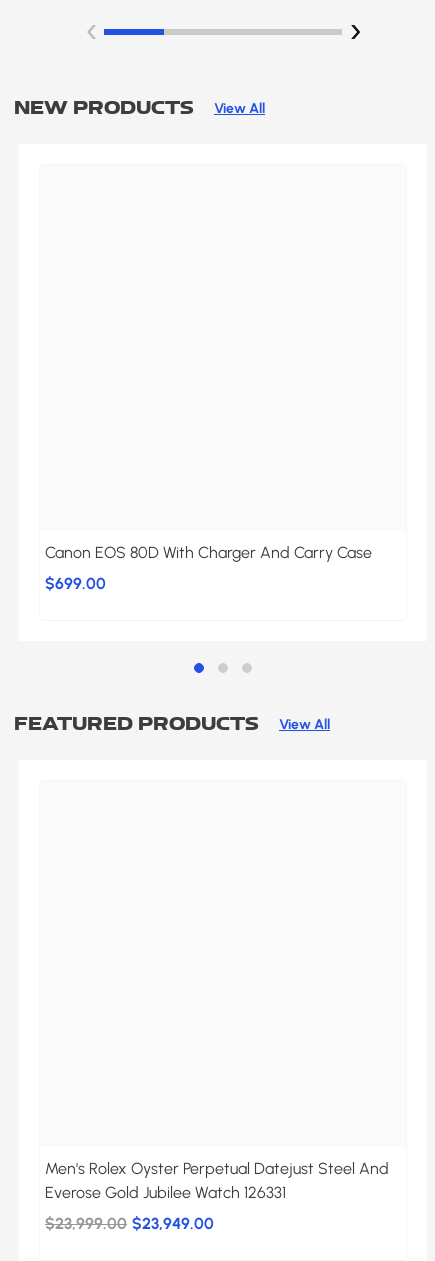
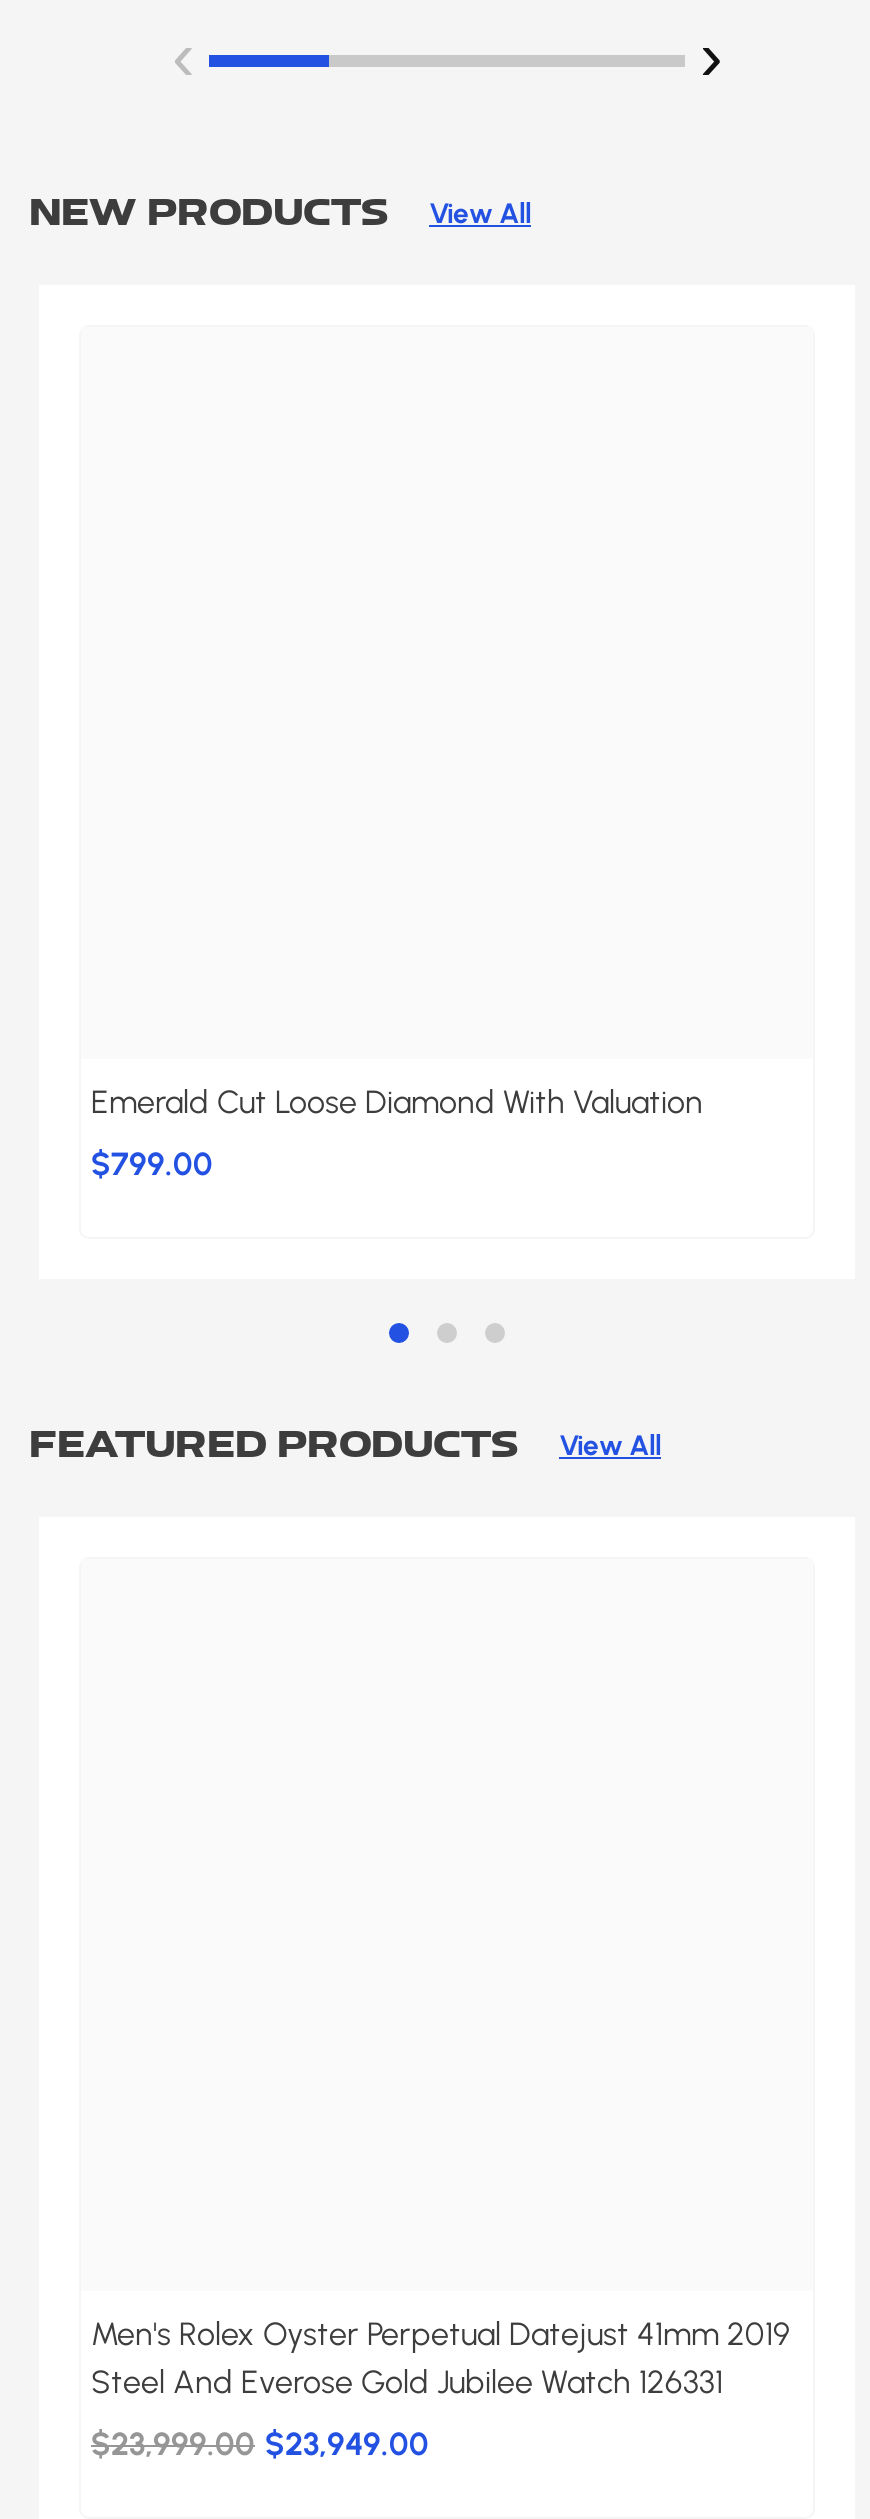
[45,543,372,562] Canon EOS 80D With Charger And Carry Case -> [91,1082,703,1120] Emerald Cut Loose Diamond With Valuation
[45,574,106,593] $699.00 -> [91,1144,213,1182] $799.00
[45,1159,389,1202] Men's Rolex Oyster Perpetual Datejust Steel And | Everose Gold Jubilee Watch 126331 -> [91,2314,789,2400] Men's Rolex Oyster Perpetual Datejust 41mm 2019 | Steel And Everose Gold Jubilee Watch 126331

